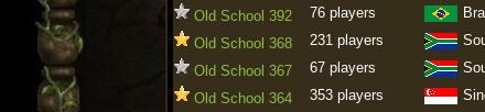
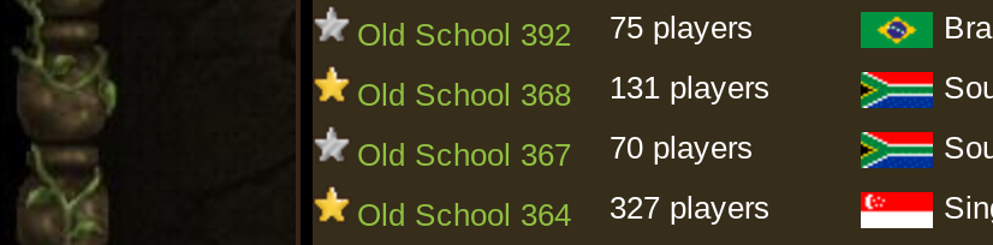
[193,4,375,24] Old School 392 76 players -> [357,10,754,53] Old School 392 75 players
[193,32,383,52] Old School 368 231 players -> [357,70,771,113] Old School 368 131 players
[193,59,375,79] Old School 367 67 players -> [357,130,754,173] Old School 367 70 players
[193,87,383,107] Old School 364 353 players -> [357,190,771,233] Old School 364 327 players

